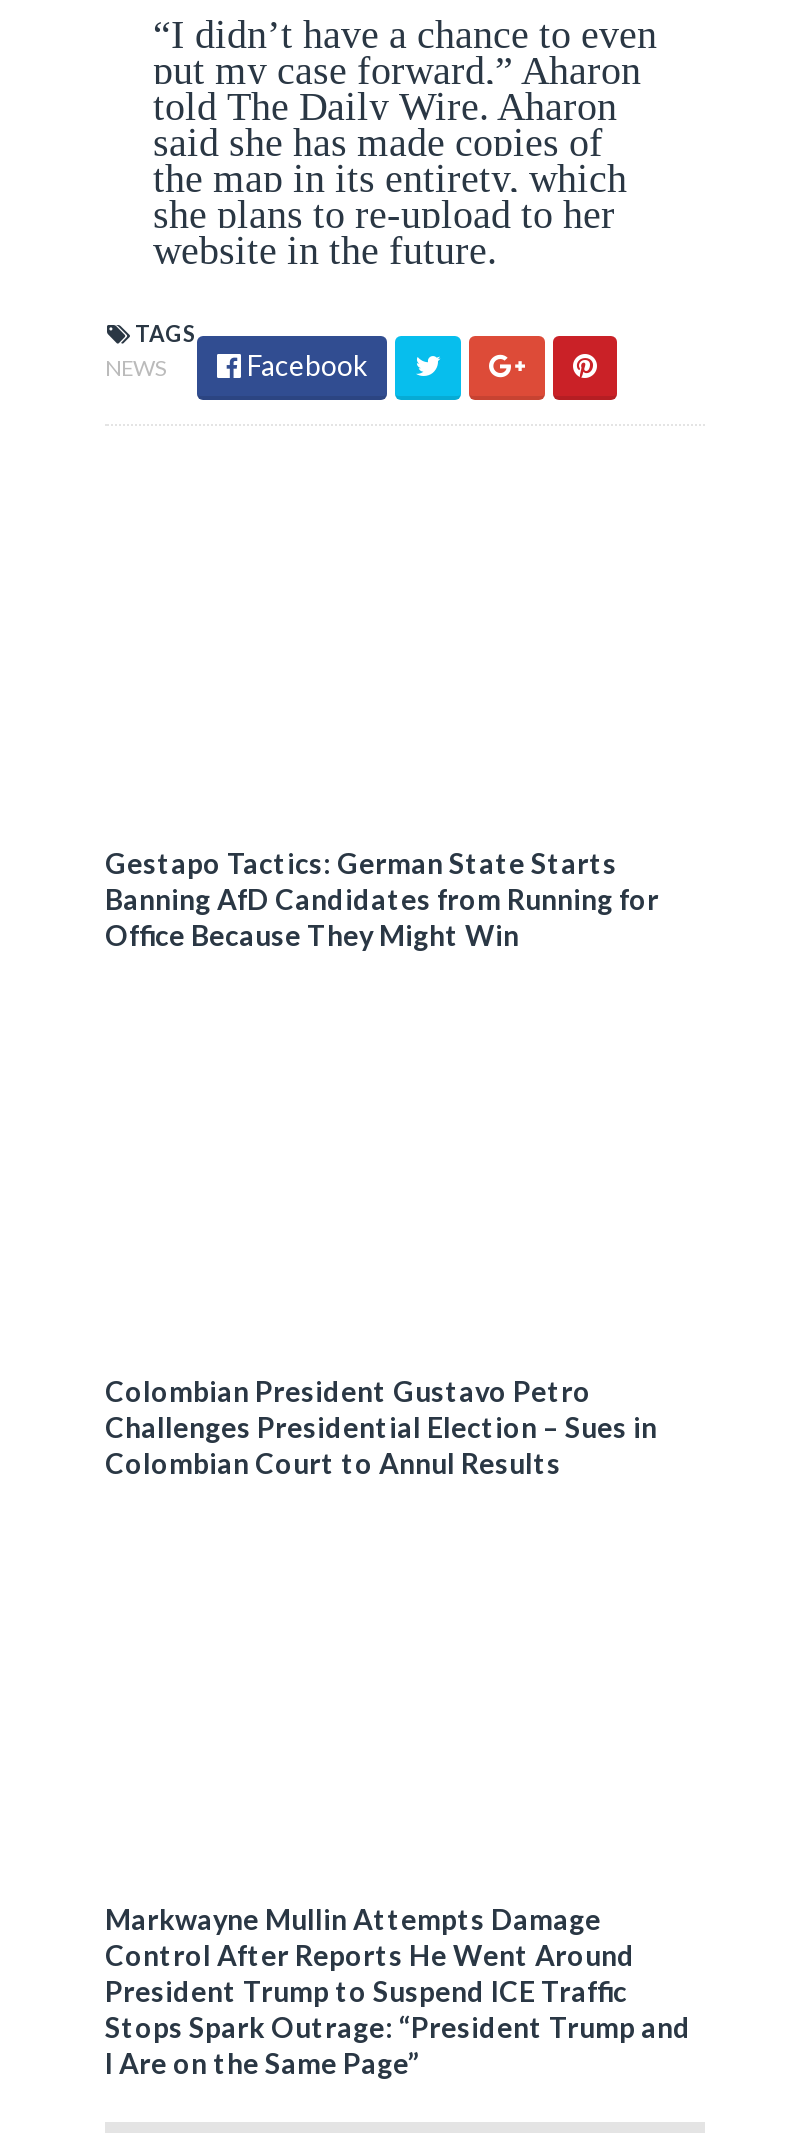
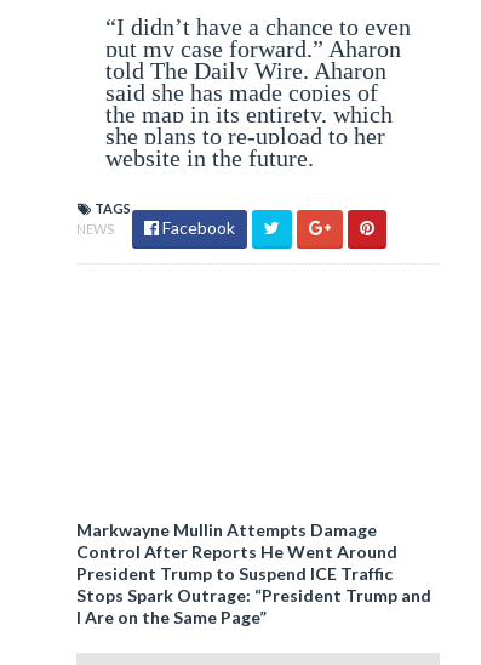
[105,846,659,952] Gestapo Tactics: German State Starts | Banning AfD Candidates from Running for | Office Because They Might Win -> none
[105,1374,657,1480] Colombian President Gustavo Petro | Challenges Presidential Election – Sues in | Colombian Court to Annul Results -> none

